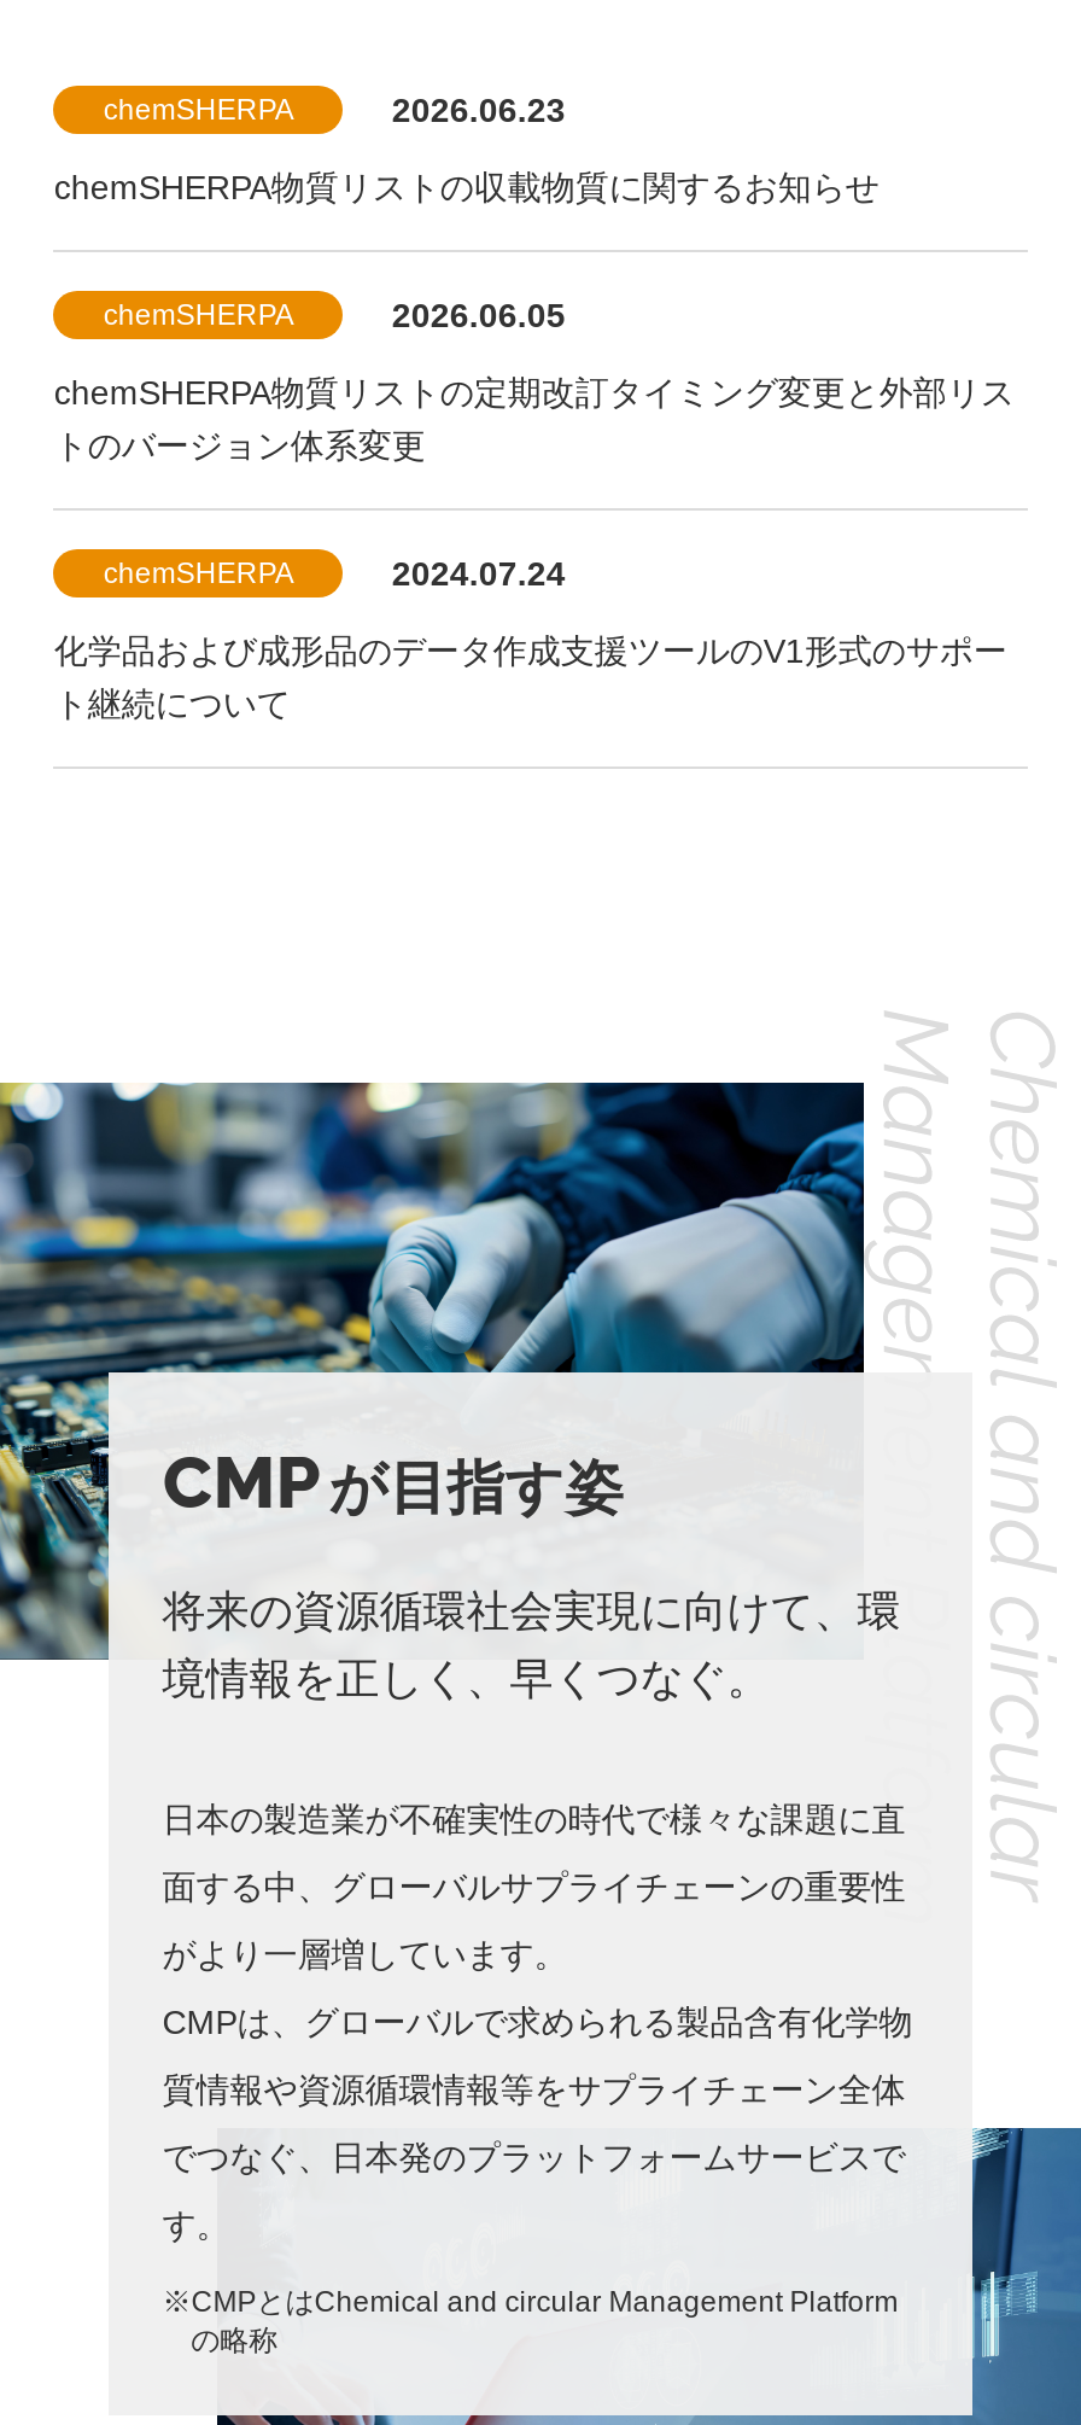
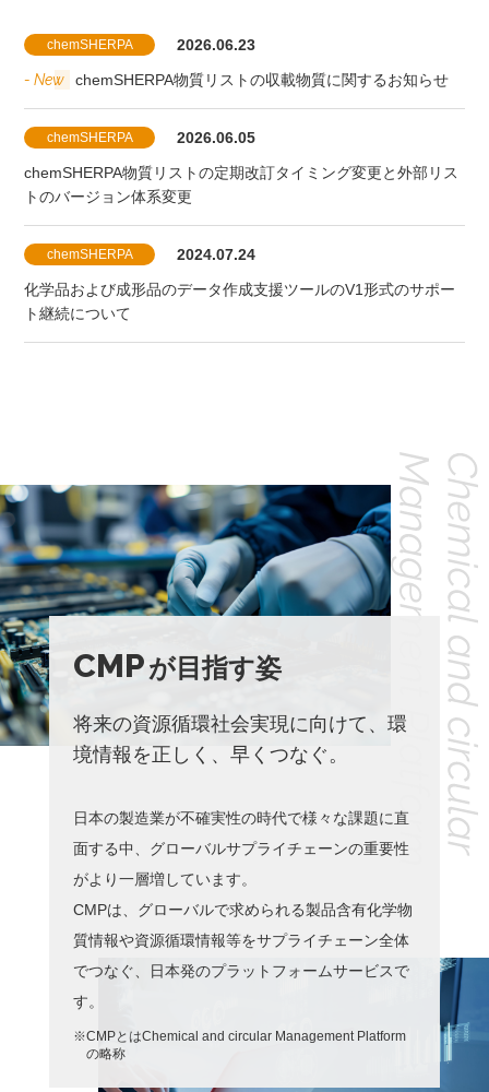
none -> [24,71,65,88] - New

